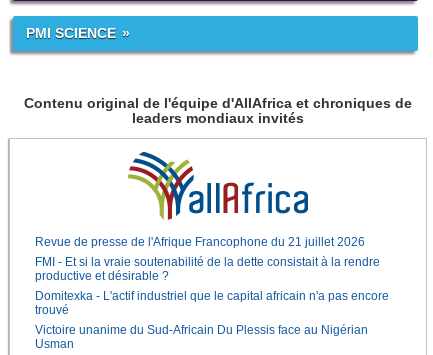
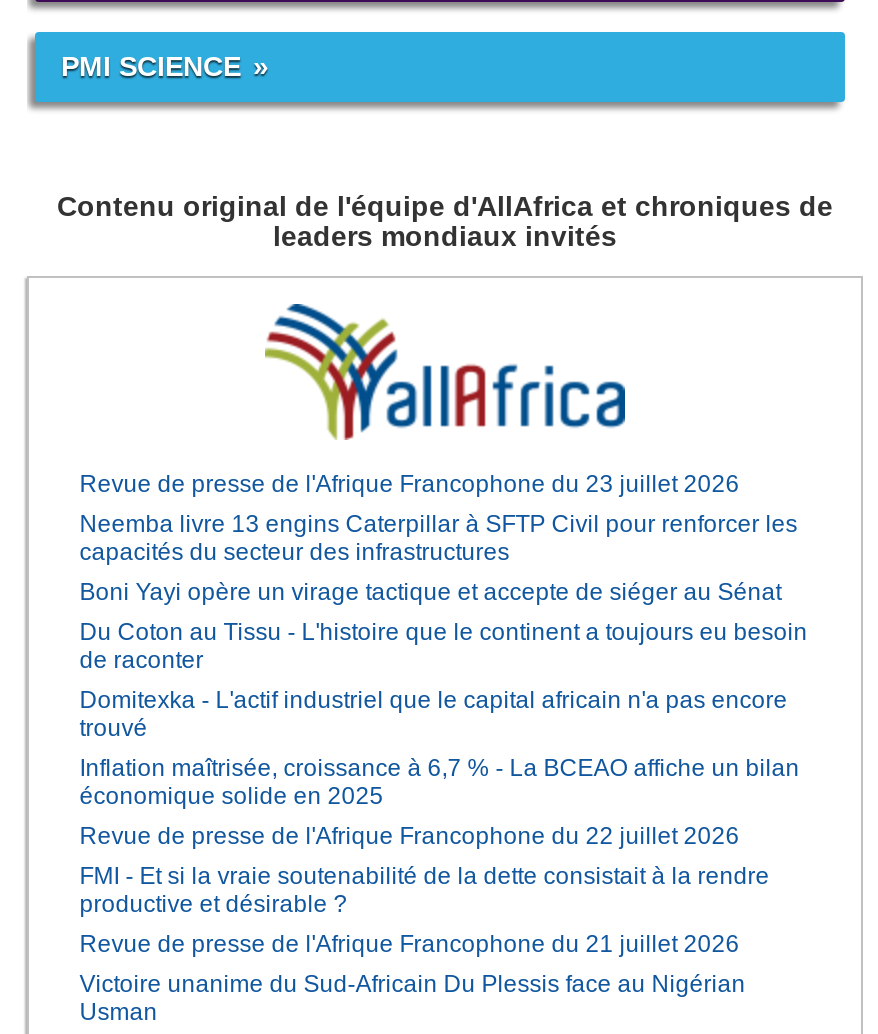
none -> [80,470,808,850] Revue de presse de l'Afrique Francophone du 23 juillet 2026 | Neemba livre 13 engins Caterpillar à SFTP Civil pour renforcer les | capacités du secteur des infrastructures | Boni Yayi opère un virage tactique et accepte de siéger au Sénat | Du Coton au Tissu - L'histoire que le continent a toujours eu besoin | de raconter | Inflation maîtrisée, croissance à 6,7 % - La BCEAO affiche un bilan | économique solide en 2025 | Revue de presse de l'Afrique Francophone du 22 juillet 2026
moved [35,235,365,249] -> [80,930,740,958]: Revue de presse de l'Afrique Francophone du 21 juillet 2026
moved [35,289,389,317] -> [80,686,788,742]: Domitexka - L'actif industriel que le capital africain n'a pas encore | trouvé

